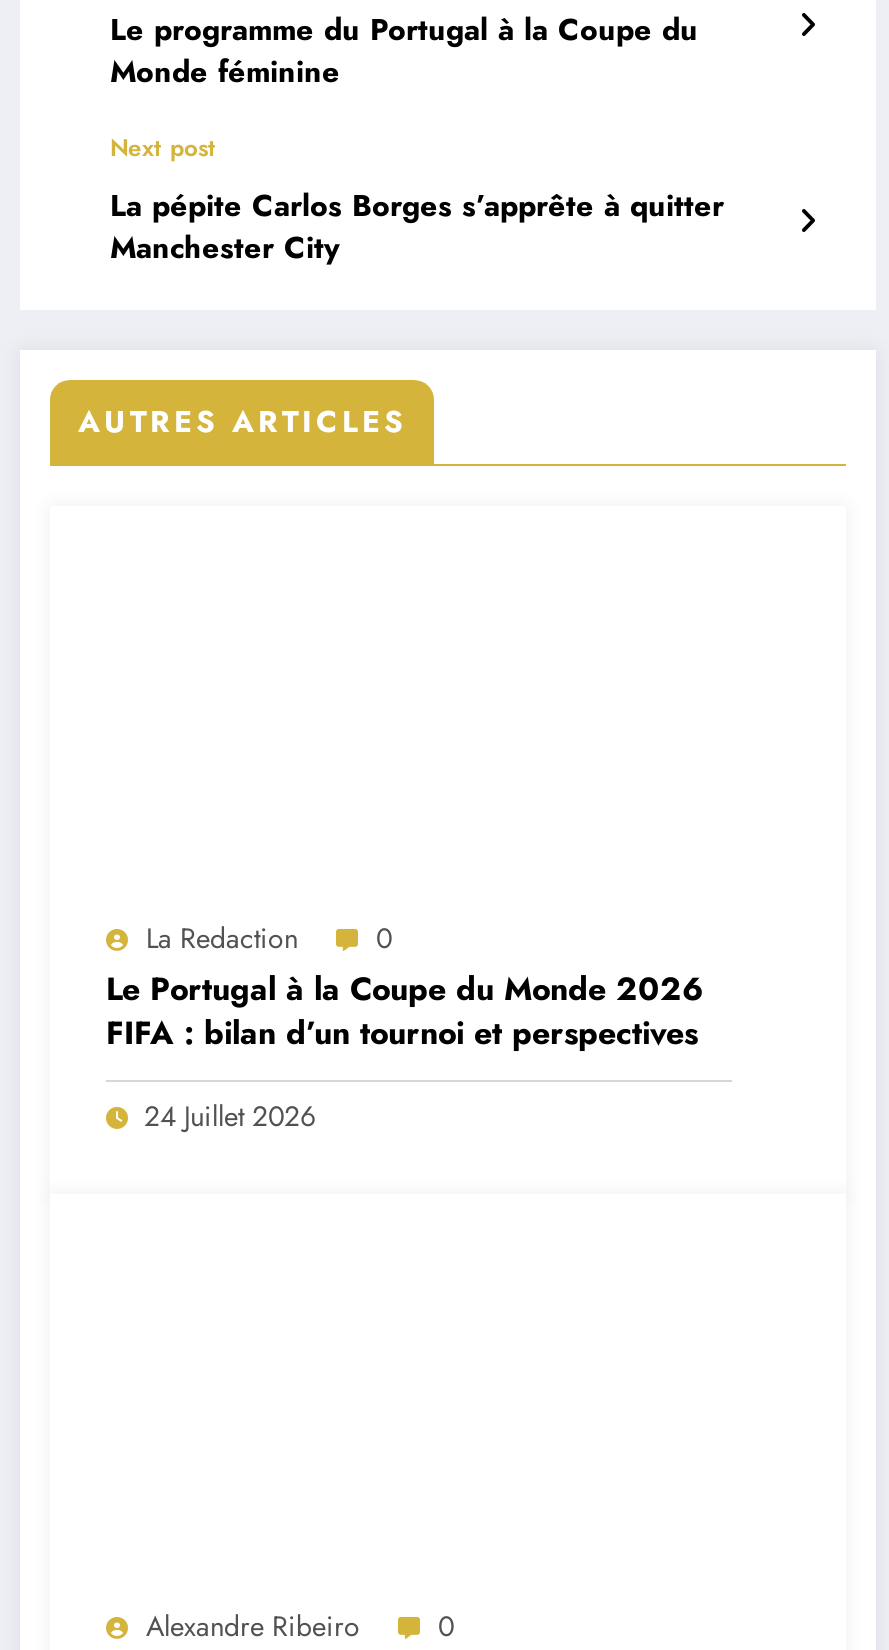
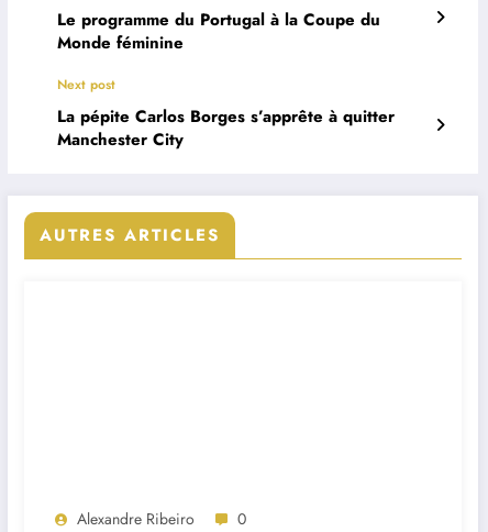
[106,918,704,1136] La Redaction | 0 | Le Portugal à la Coupe du Monde 2026 | FIFA : bilan d’un tournoi et perspectives | 24 Juillet 2026 -> none

